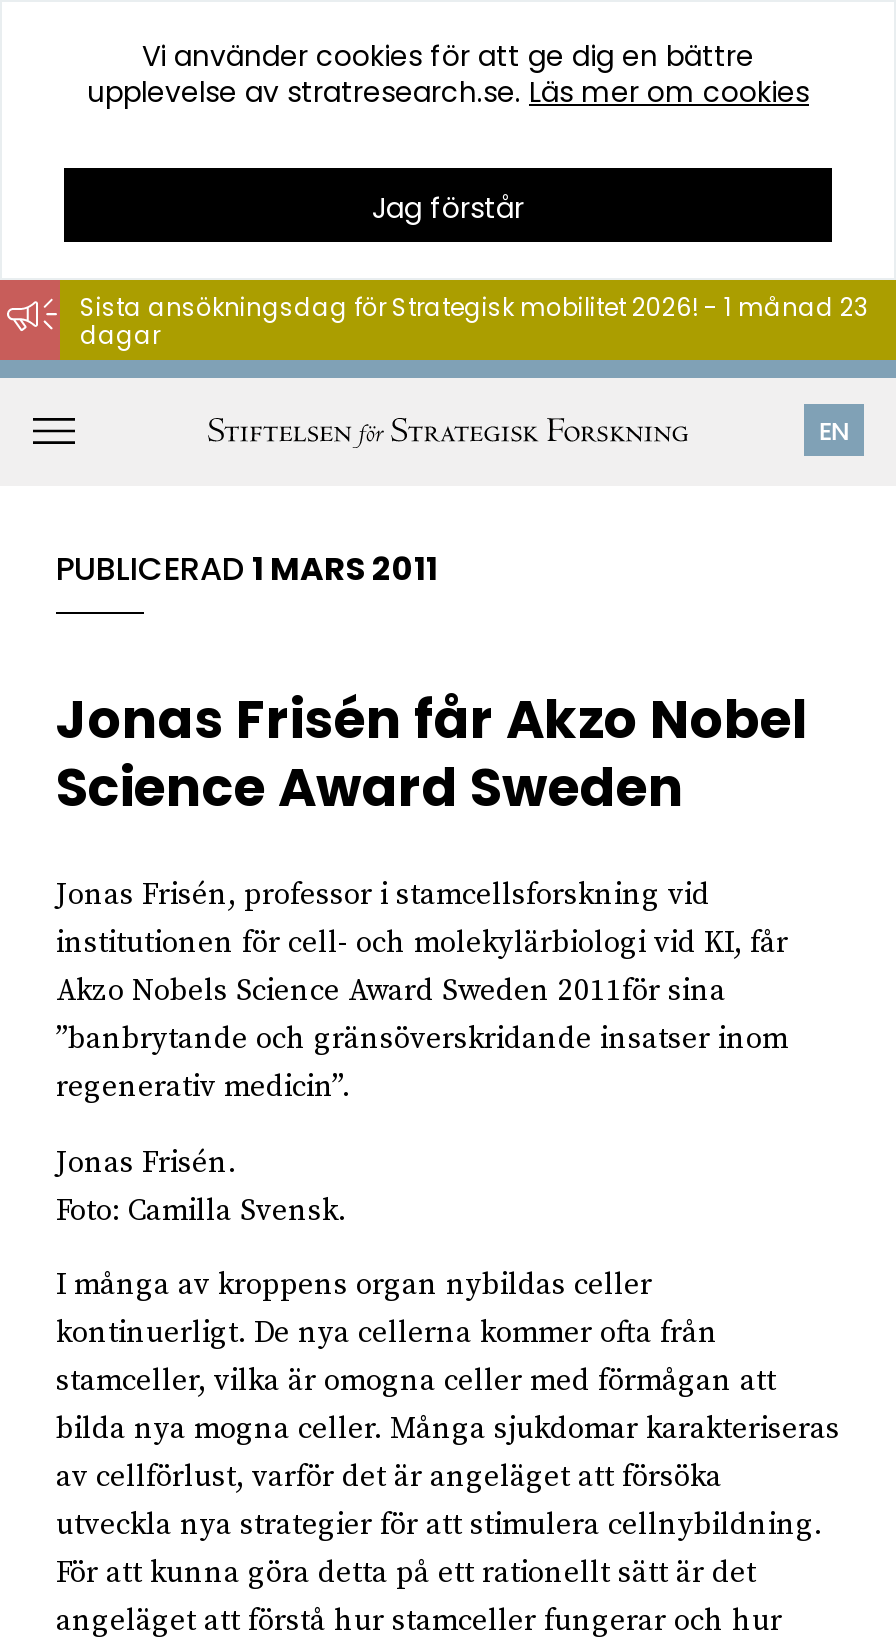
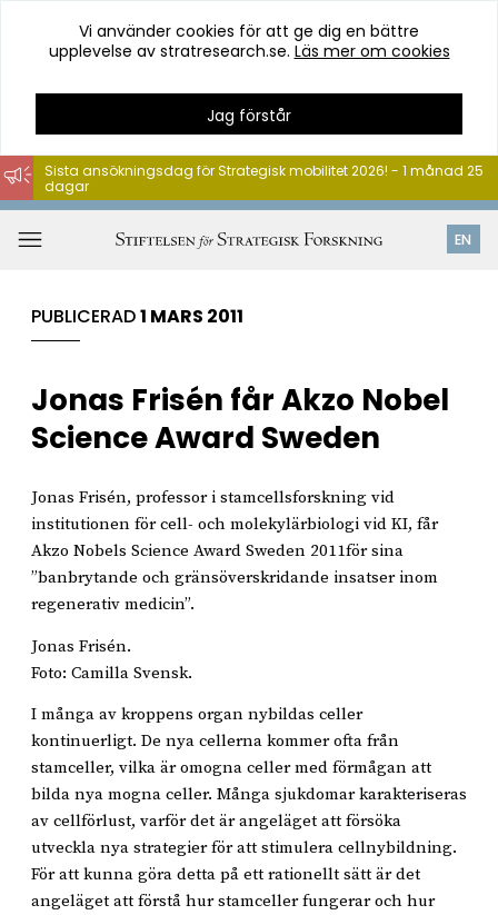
[80,290,868,324] Sista ansökningsdag för Strategisk mobilitet 2026! - 1 månad 23 -> [44,161,484,180] Sista ansökningsdag för Strategisk mobilitet 2026! - 1 månad 25

